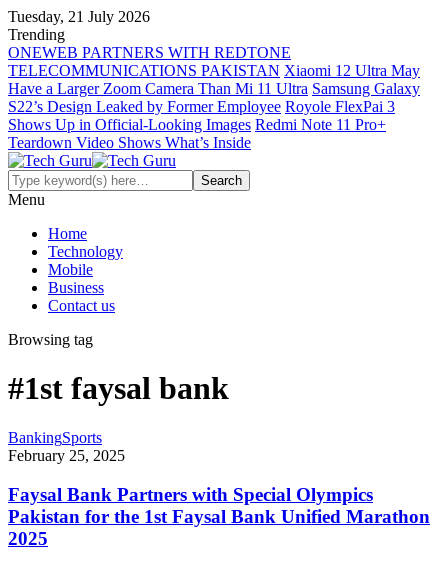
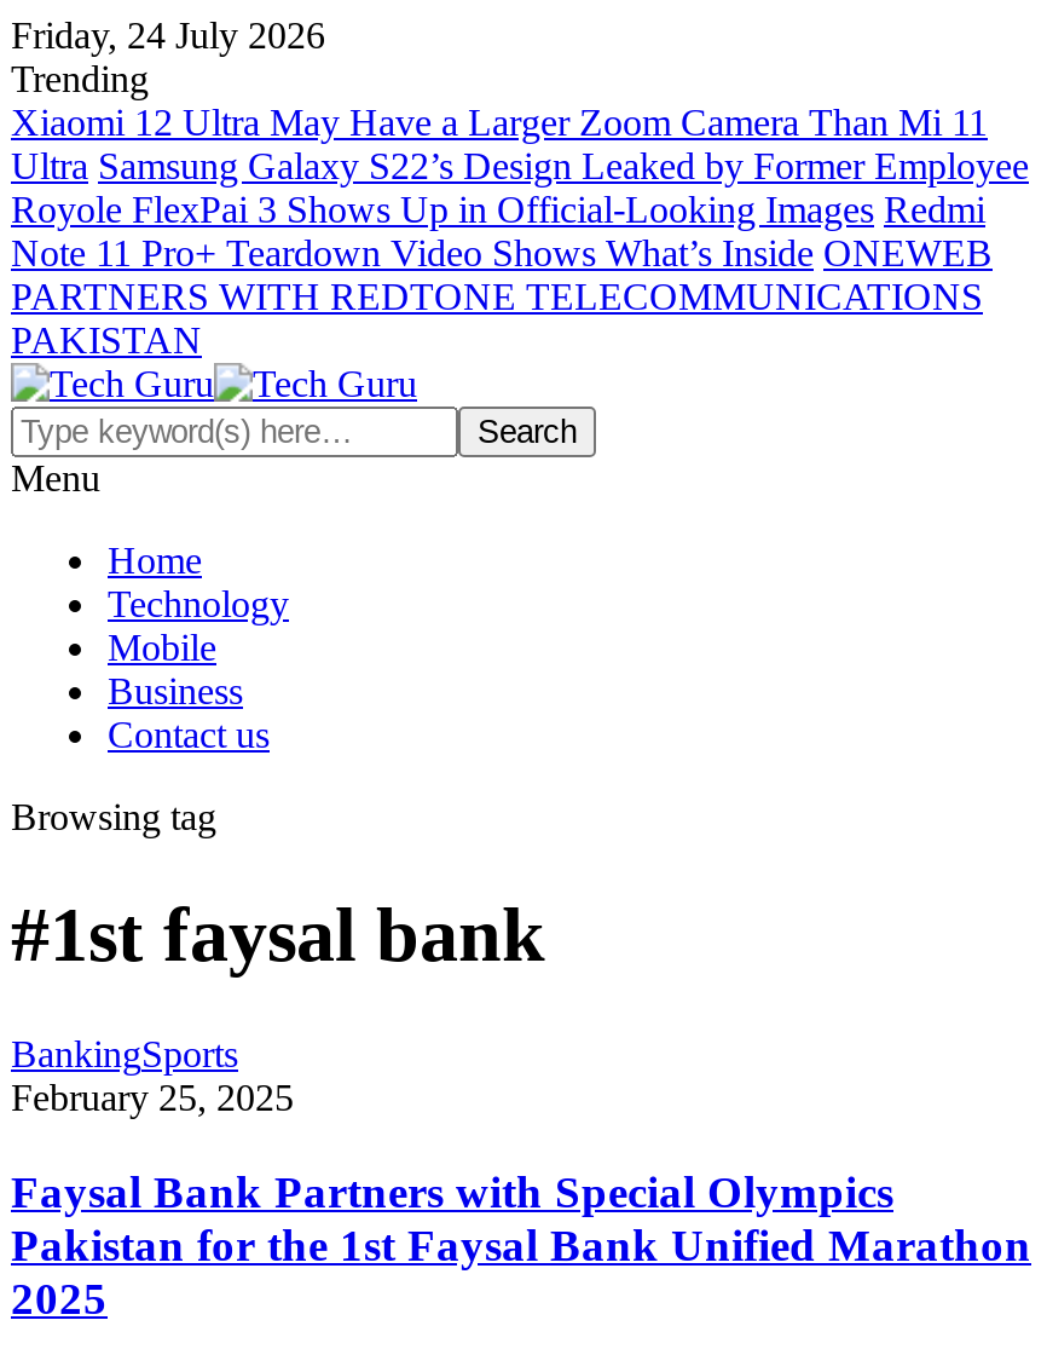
[8,8,150,25] Tuesday, 21 July 2026 -> [11,15,325,56] Friday, 24 July 2026
[8,44,420,151] ONEWEB PARTNERS WITH REDTONE | TELECOMMUNICATIONS PAKISTAN Xiaomi 12 Ultra May | Have a Larger Zoom Camera Than Mi 11 Ultra Samsung Galaxy | S22’s Design Leaked by Former Employee Royole FlexPai 3 | Shows Up in Official-Looking Images Redmi Note 11 Pro+ | Teardown Video Shows What’s Inside -> [11,102,1029,361] Xiaomi 12 Ultra May Have a Larger Zoom Camera Than Mi 11 | Ultra Samsung Galaxy S22’s Design Leaked by Former Employee | Royole FlexPai 3 Shows Up in Official-Looking Images Redmi | Note 11 Pro+ Teardown Video Shows What’s Inside ONEWEB | PARTNERS WITH REDTONE TELECOMMUNICATIONS | PAKISTAN

